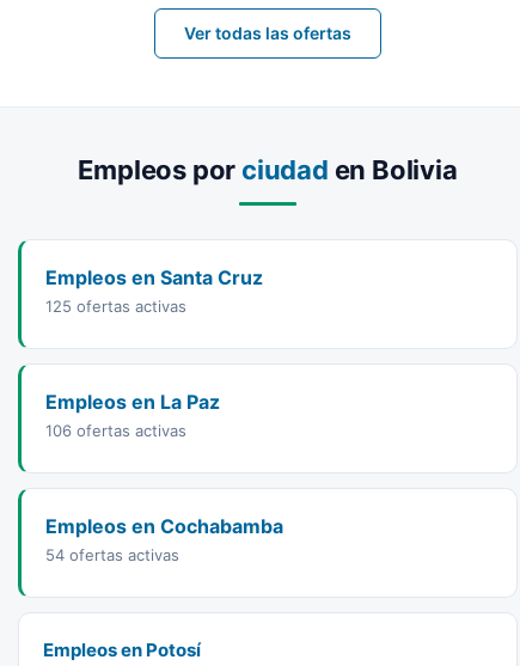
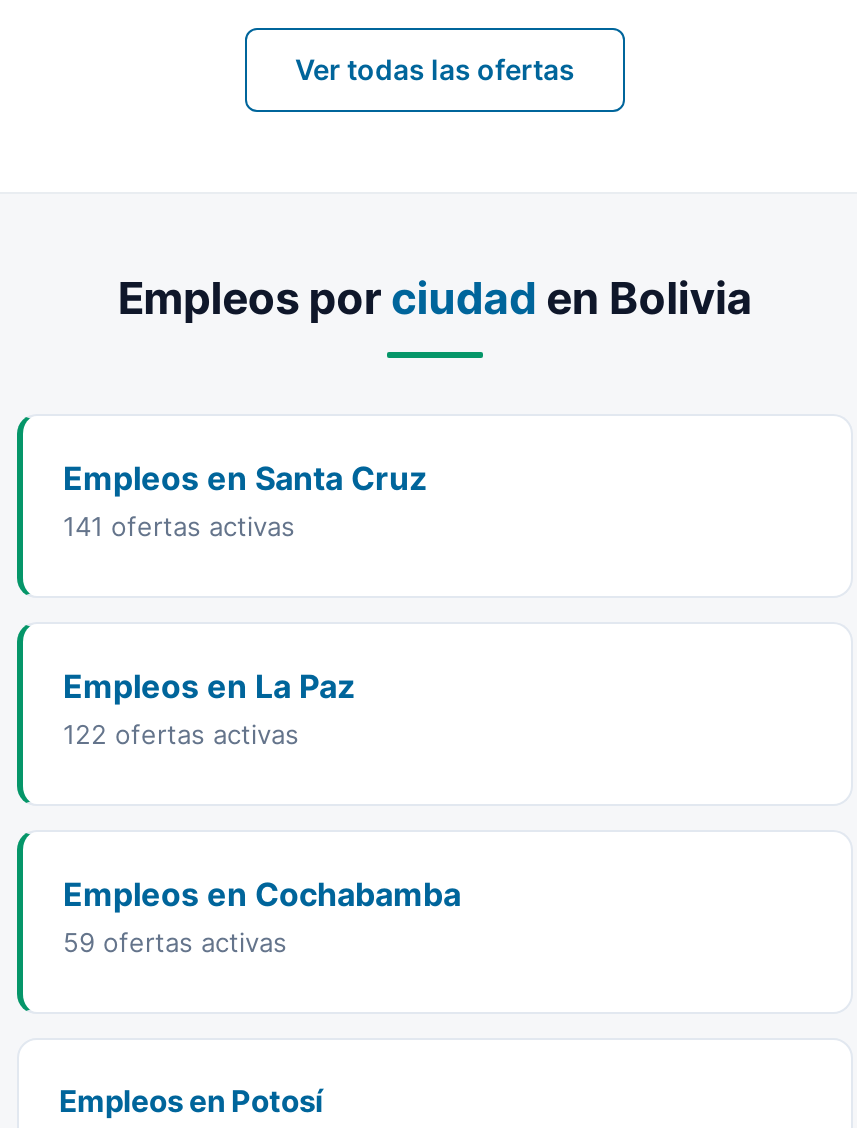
[45,297,186,316] 125 ofertas activas -> [63,510,295,542] 141 ofertas activas
[45,421,186,440] 106 ofertas activas -> [63,718,299,750] 122 ofertas activas
[45,545,179,564] 54 ofertas activas -> [63,926,287,958] 59 ofertas activas

